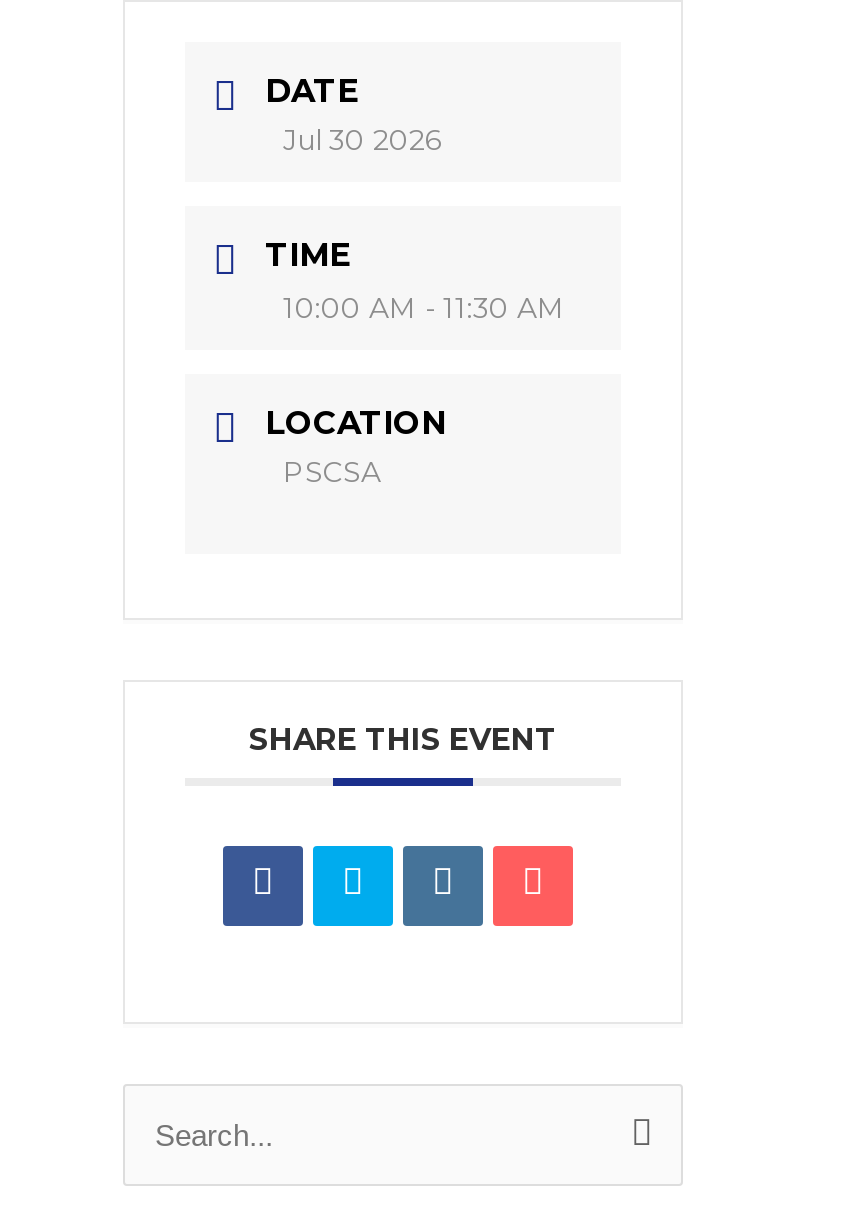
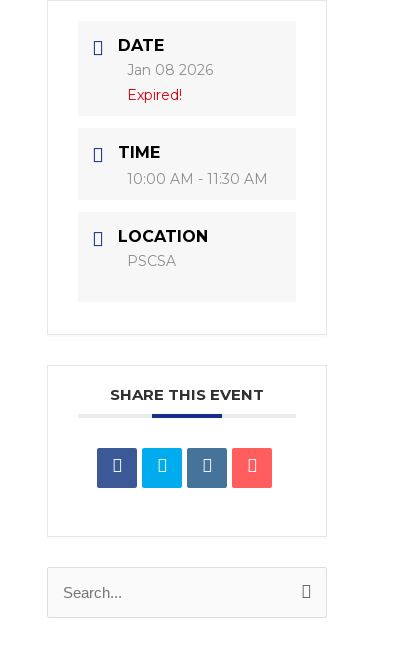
[283,122,441,158] Jul 30 2026 -> [127,61,213,104] Jan 08 2026 | Expired!

